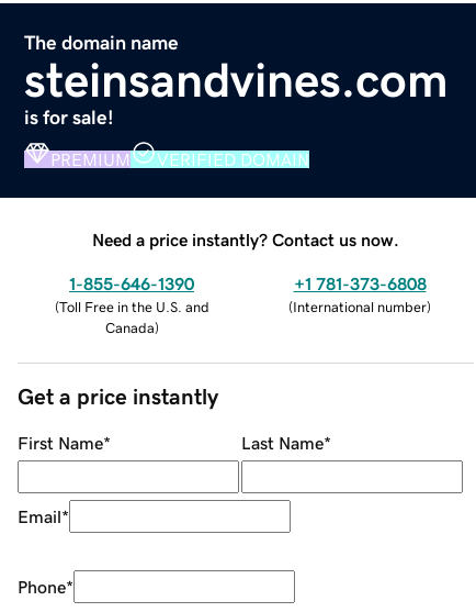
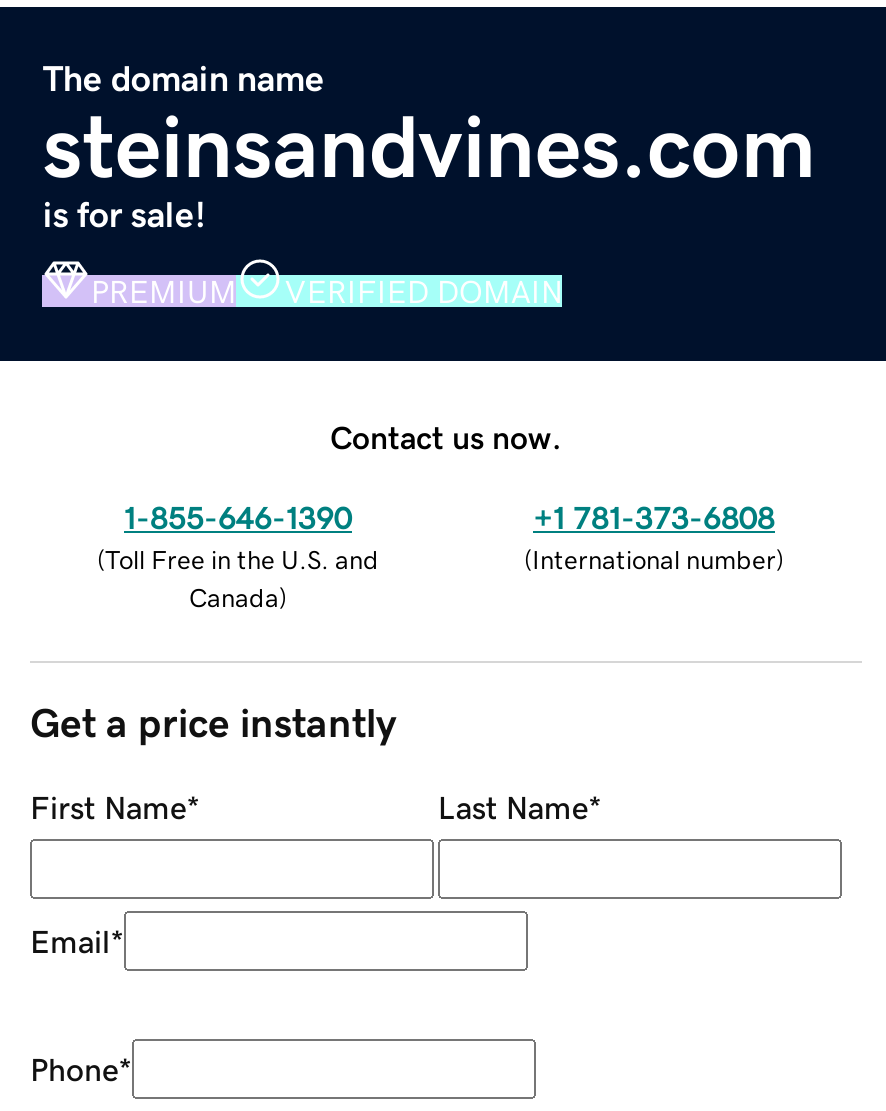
[92,230,399,248] Need a price instantly? Contact us now. -> [330,420,562,452] Contact us now.

